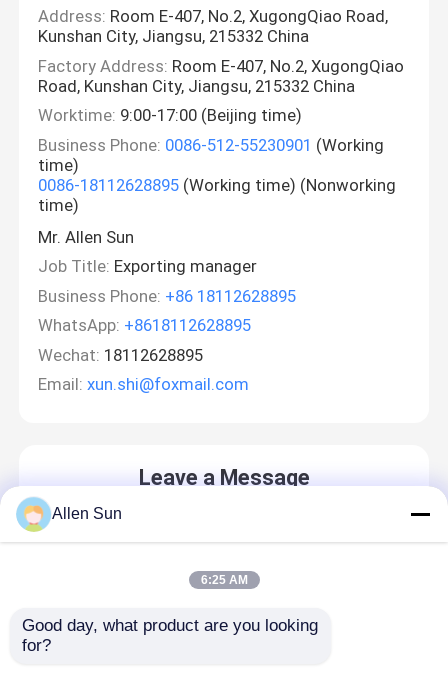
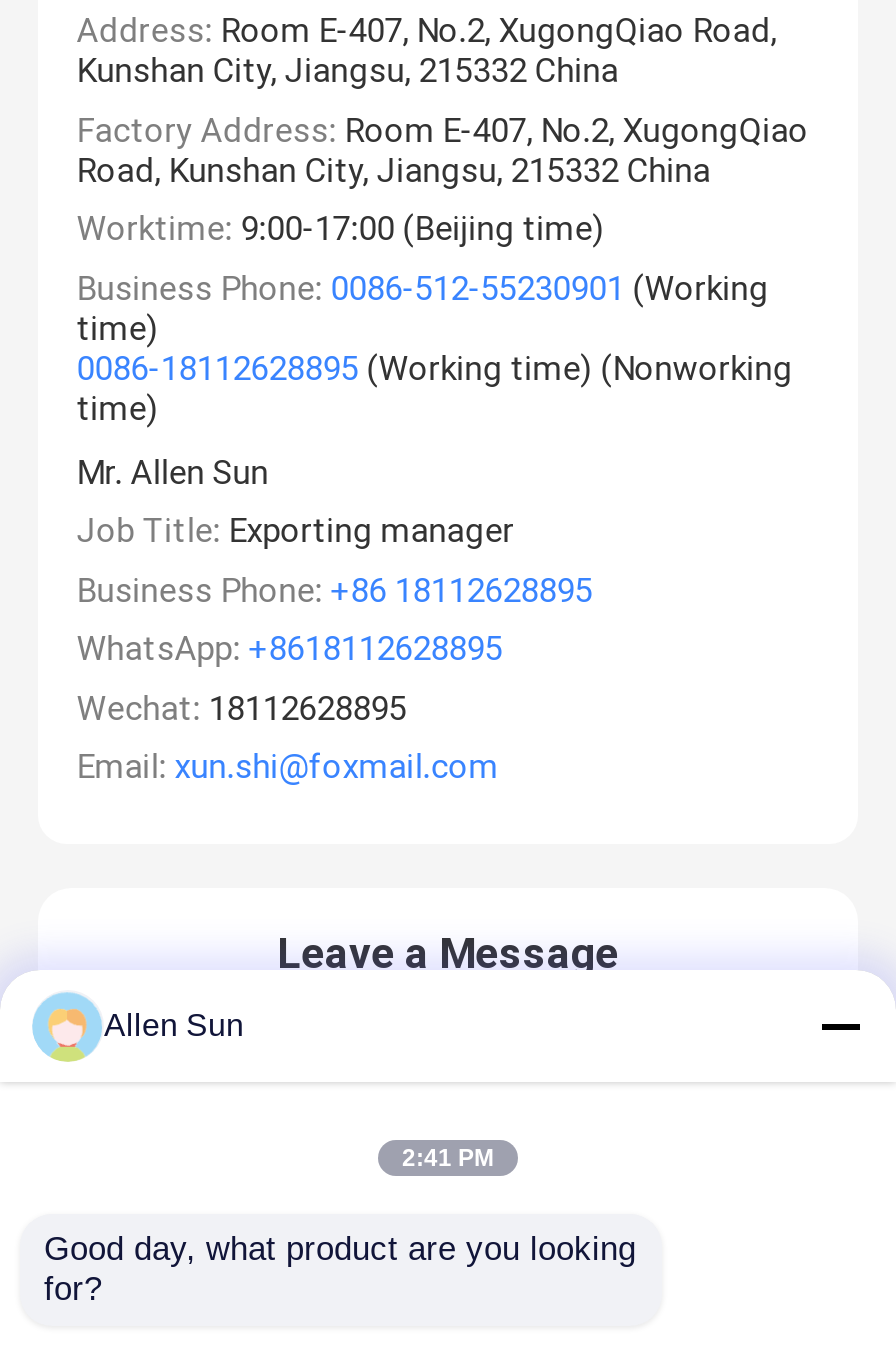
[200,573,247,587] 6:25 AM -> [402,1144,494,1172] 2:41 PM

